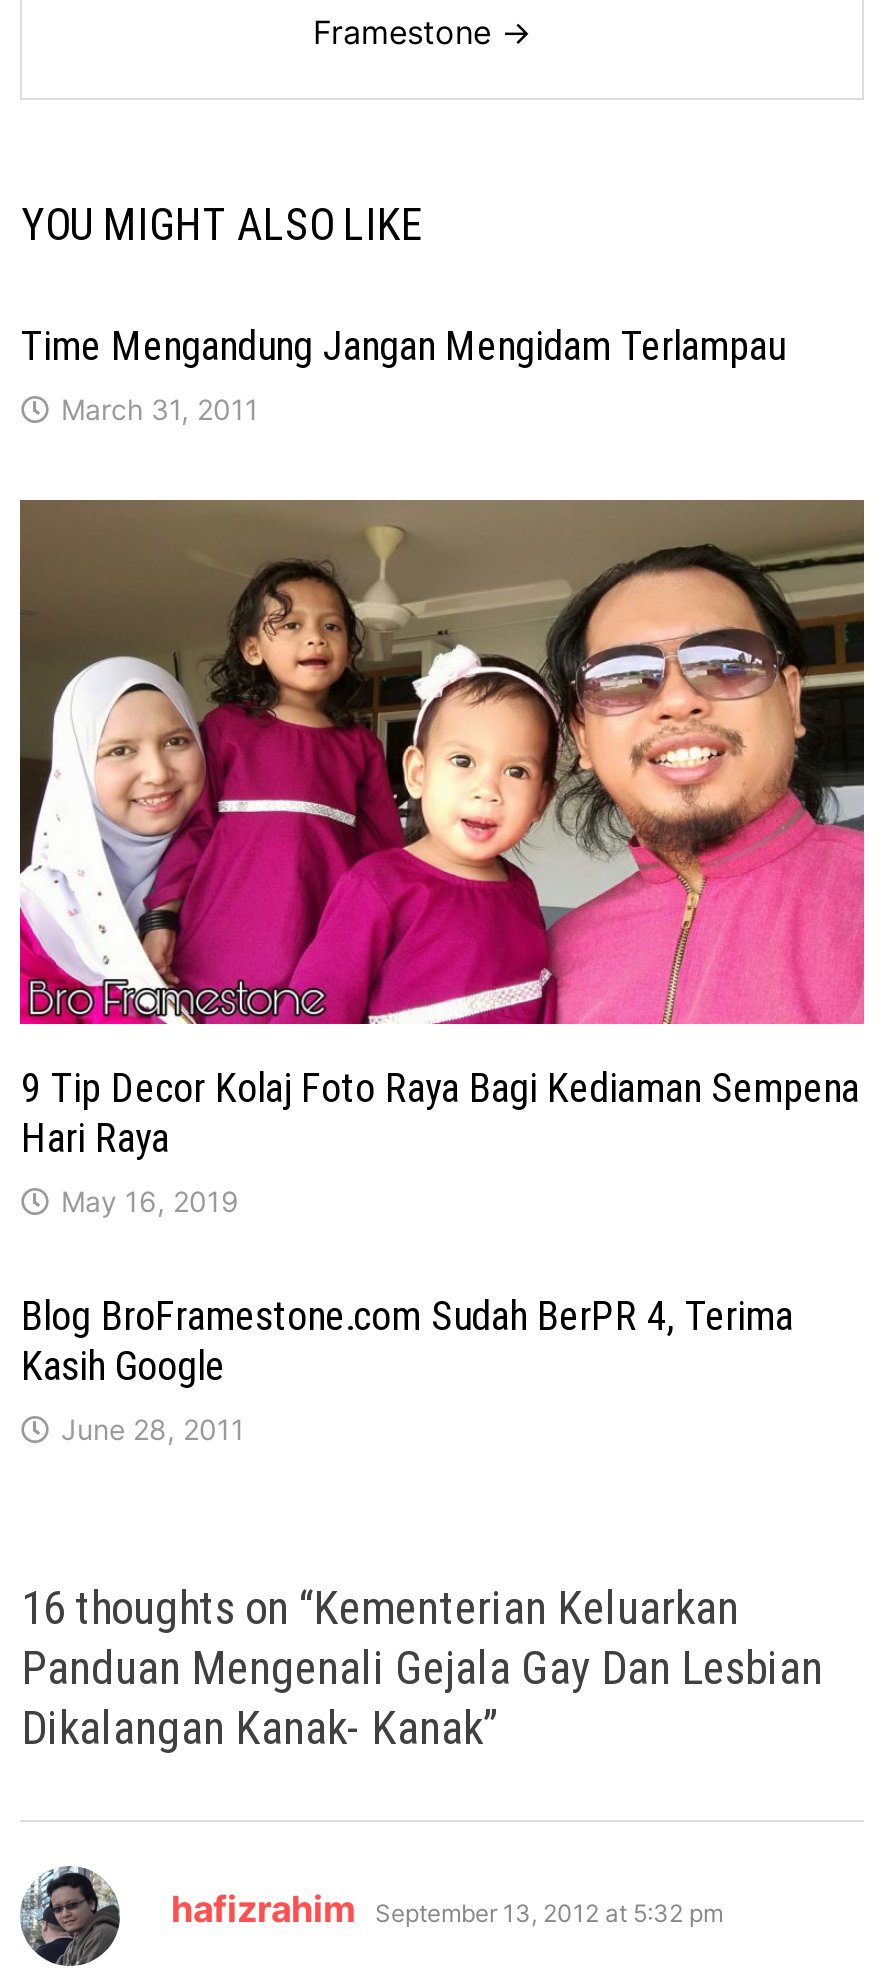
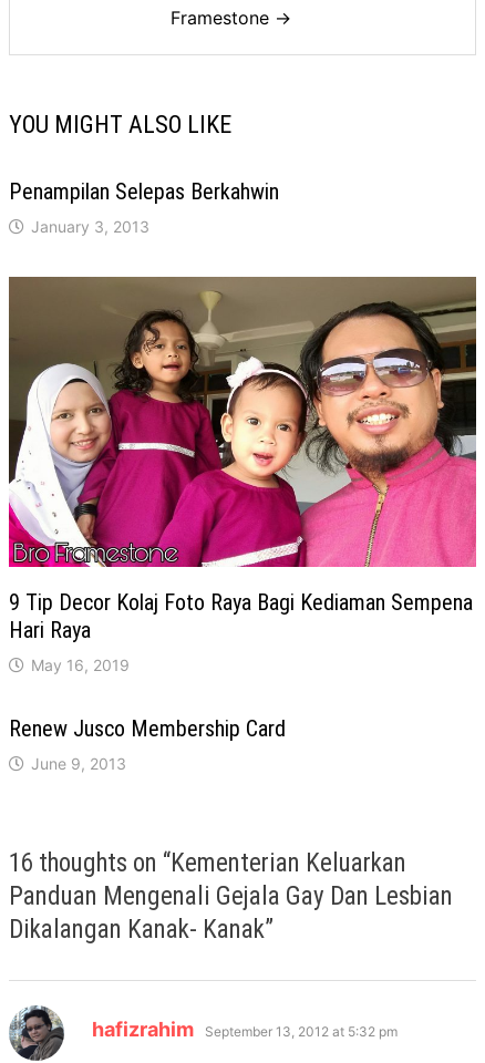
[21,321,785,369] Time Mengandung Jangan Mengidam Terlampau -> [9,178,279,204] Penampilan Selepas Berkahwin
[61,391,259,425] March 31, 2011 -> [31,217,150,235] January 3, 2013
[21,1292,793,1390] Blog BroFramestone.com Sudah BerPR 4, Terima | Kasih Google -> [9,716,286,742] Renew Jusco Membership Card
[61,1412,245,1446] June 28, 2011 -> [31,754,127,773] June 9, 2013

